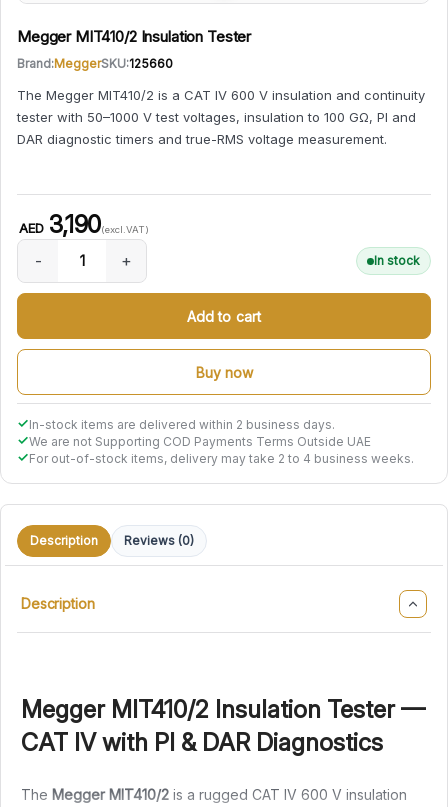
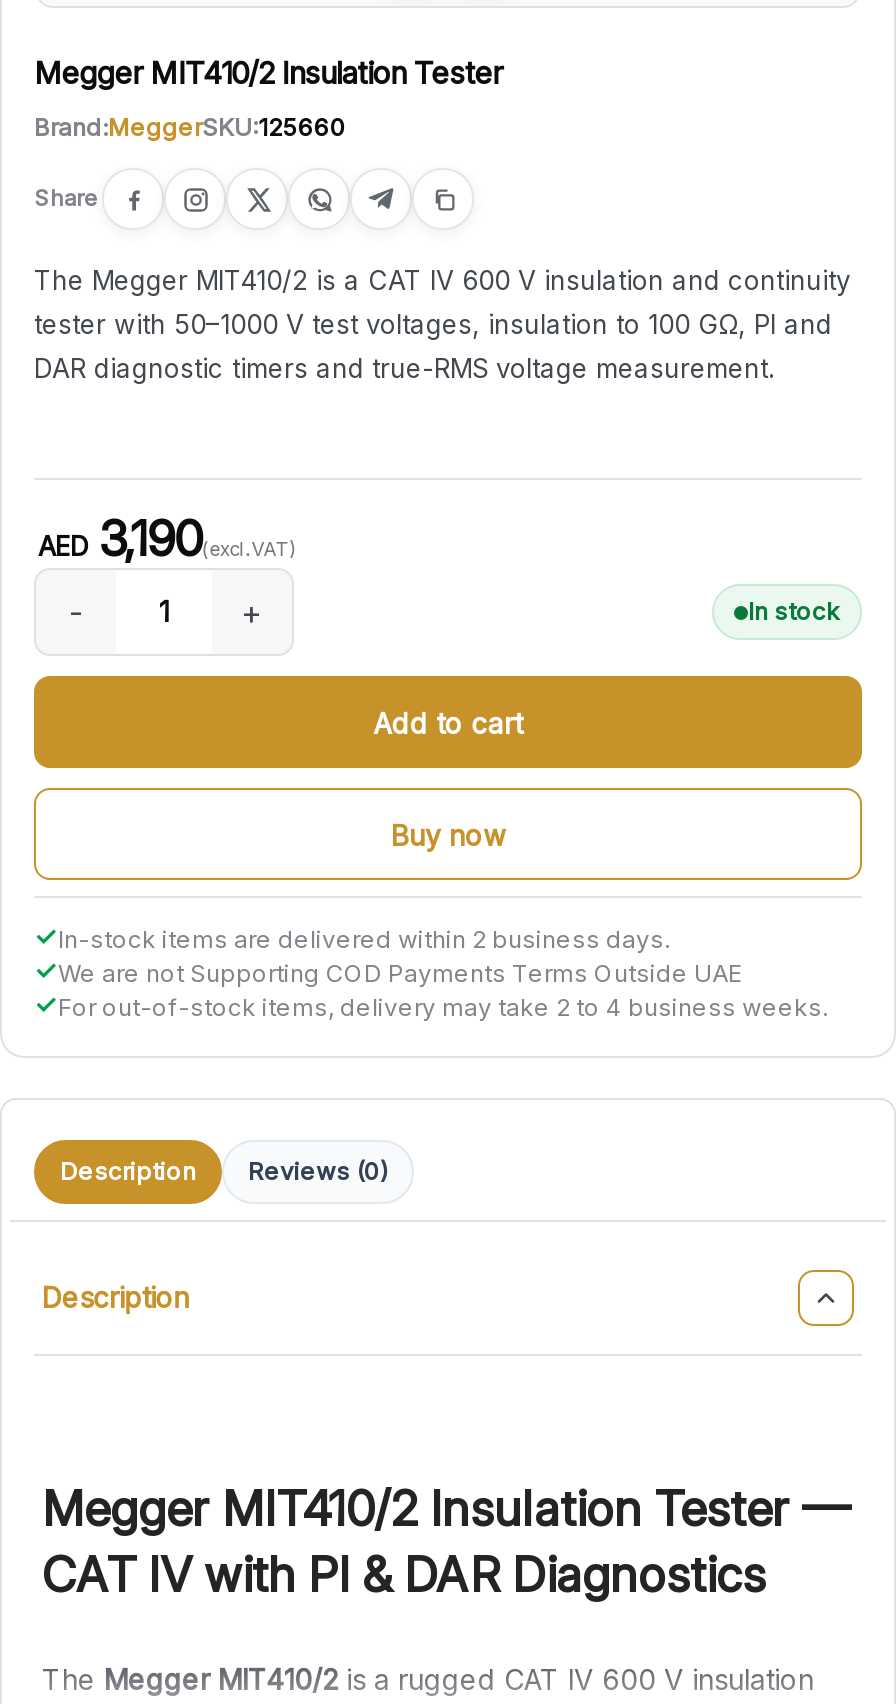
none -> [34,184,98,212] Share

